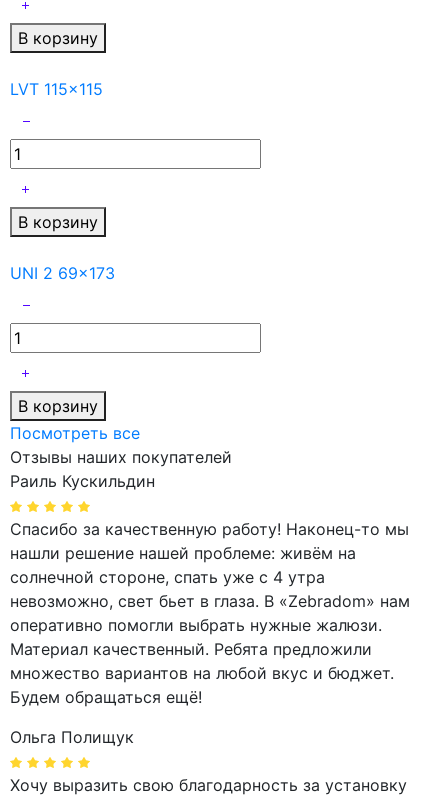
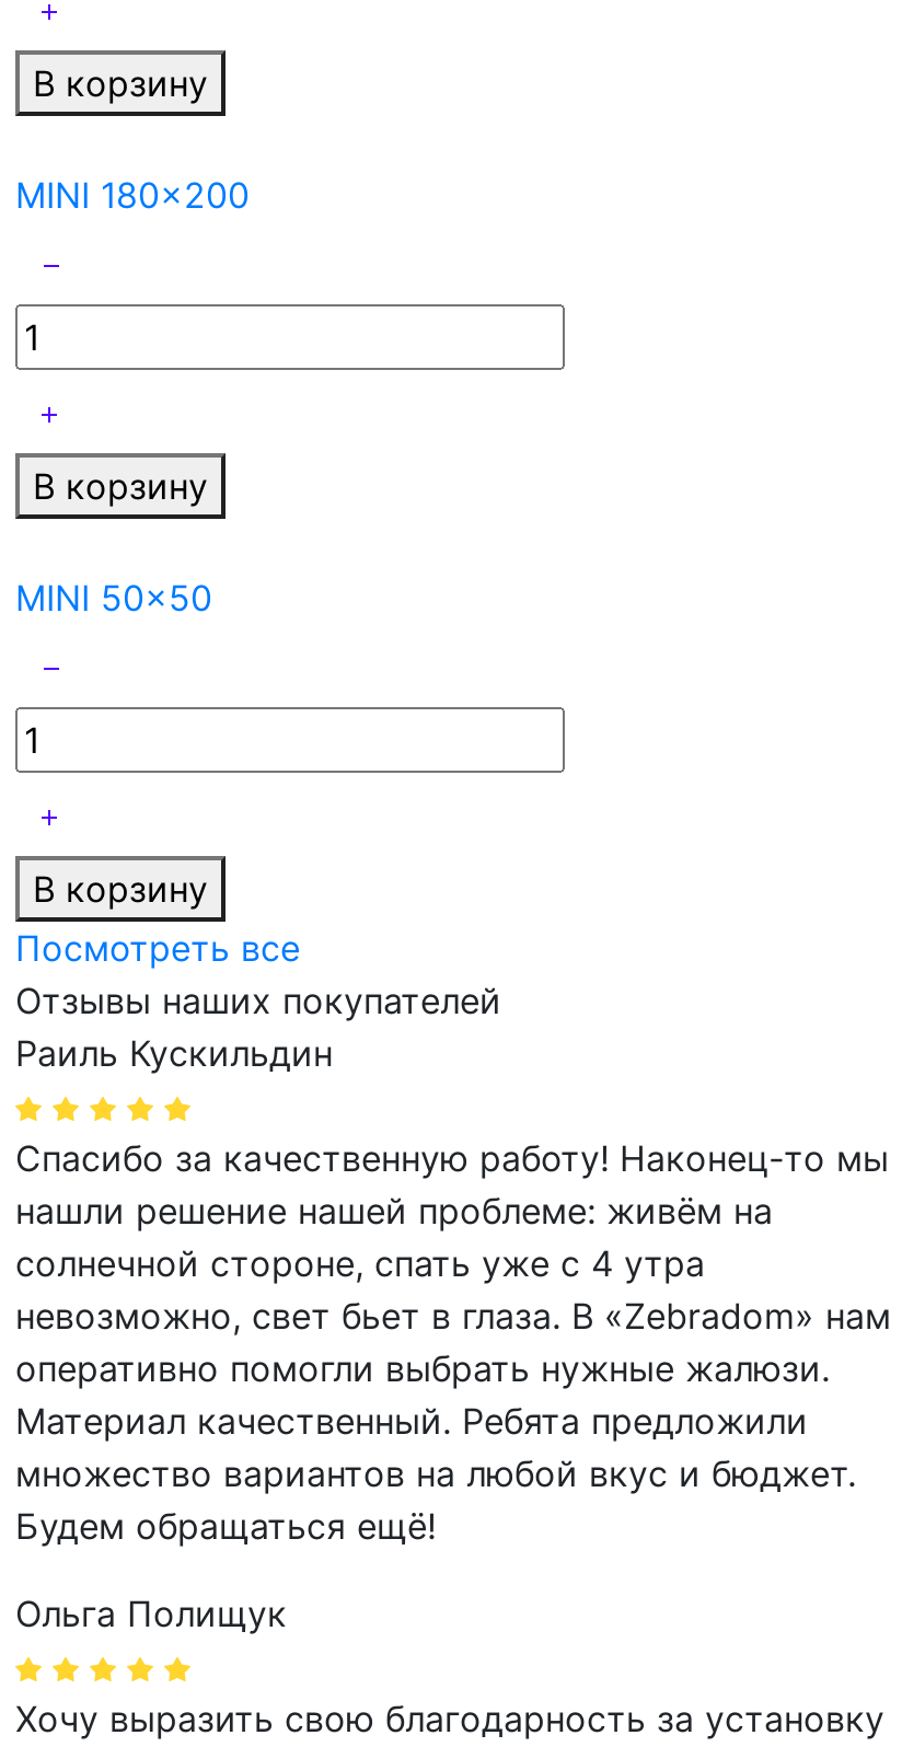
[10,79,103,99] LVT 115x115 -> [15,173,250,217] MINI 180x200
[10,263,115,283] UNI 2 69x173 -> [15,576,212,620] MINI 50x50

